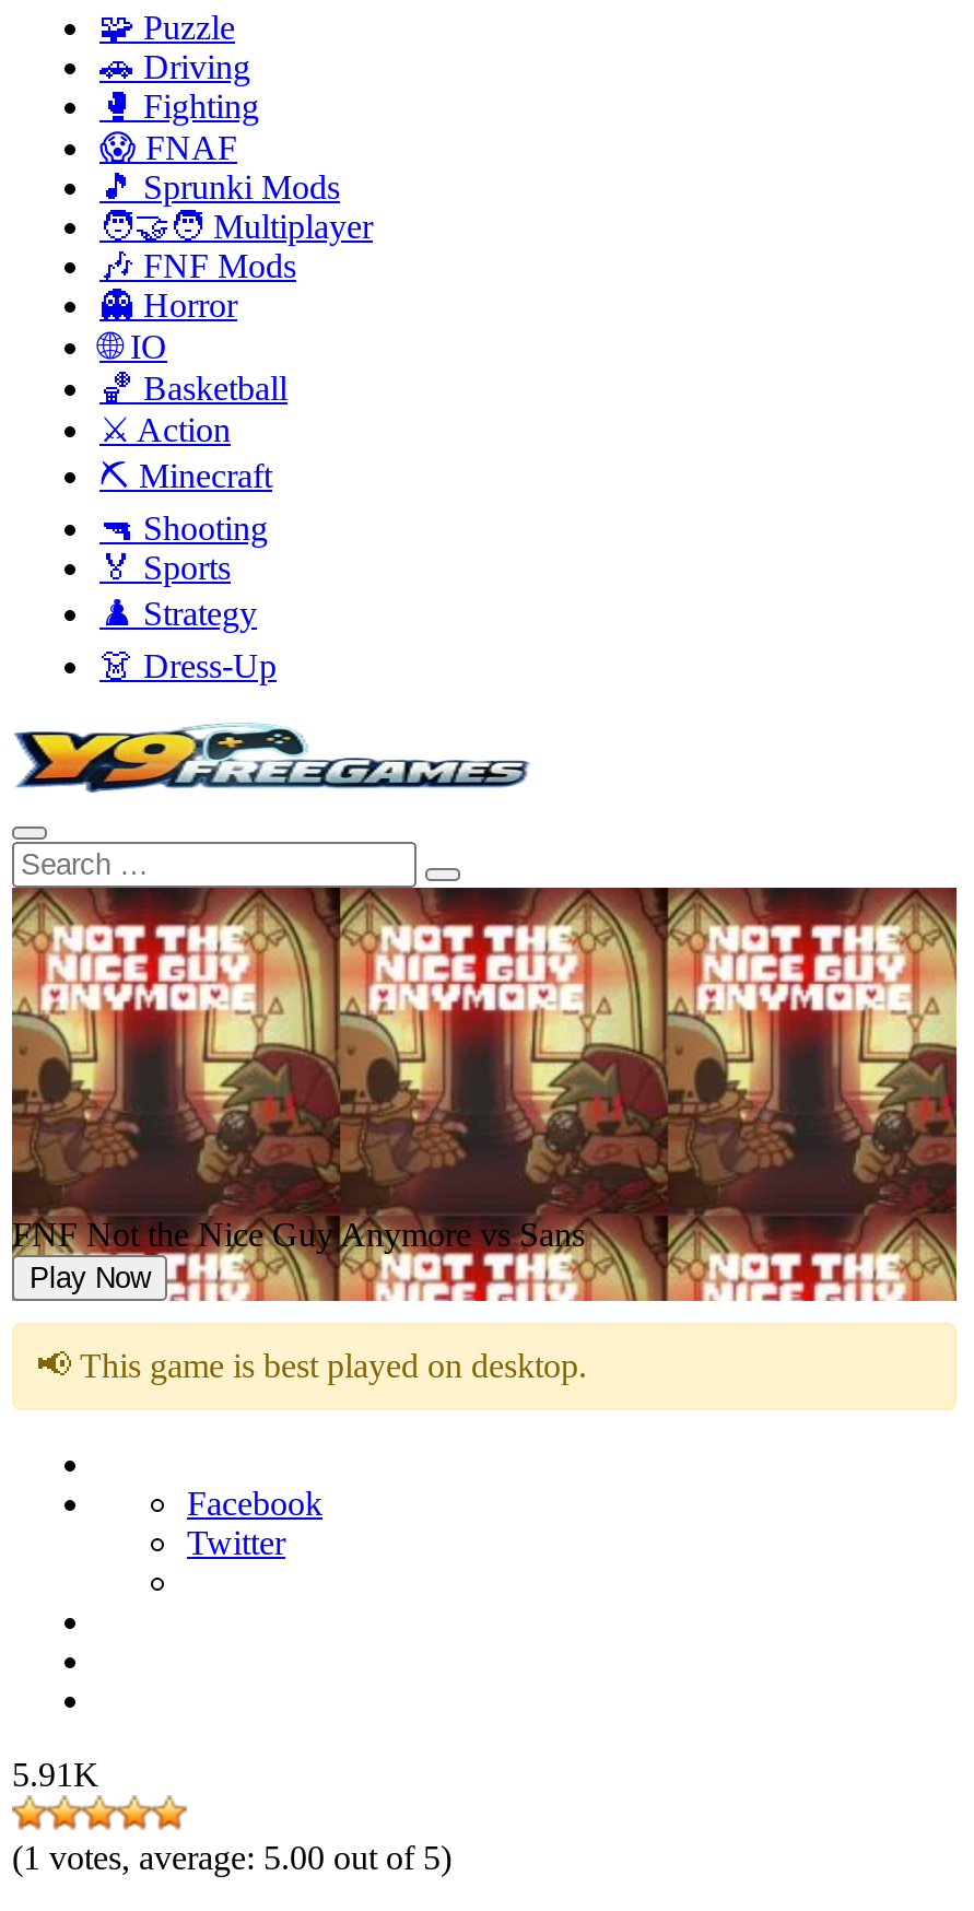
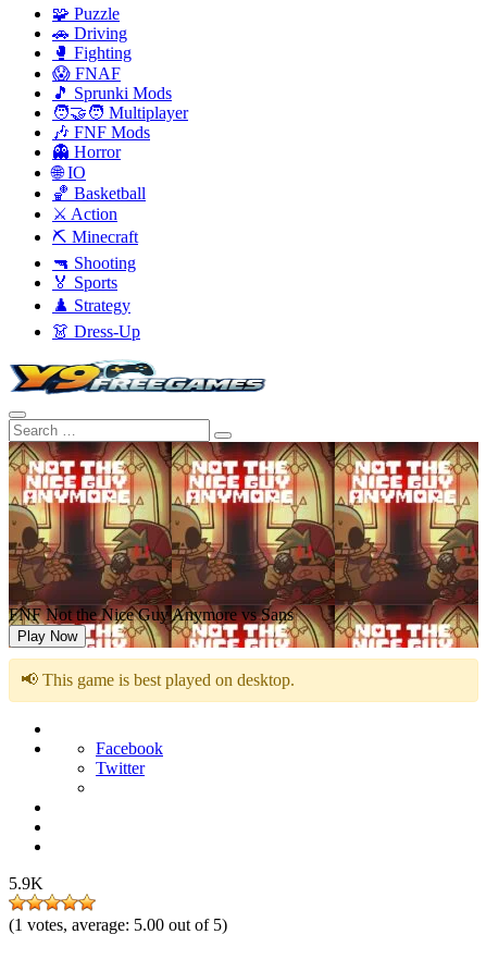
[12,1756,99,1793] 5.91K -> [9,874,43,893] 5.9K

